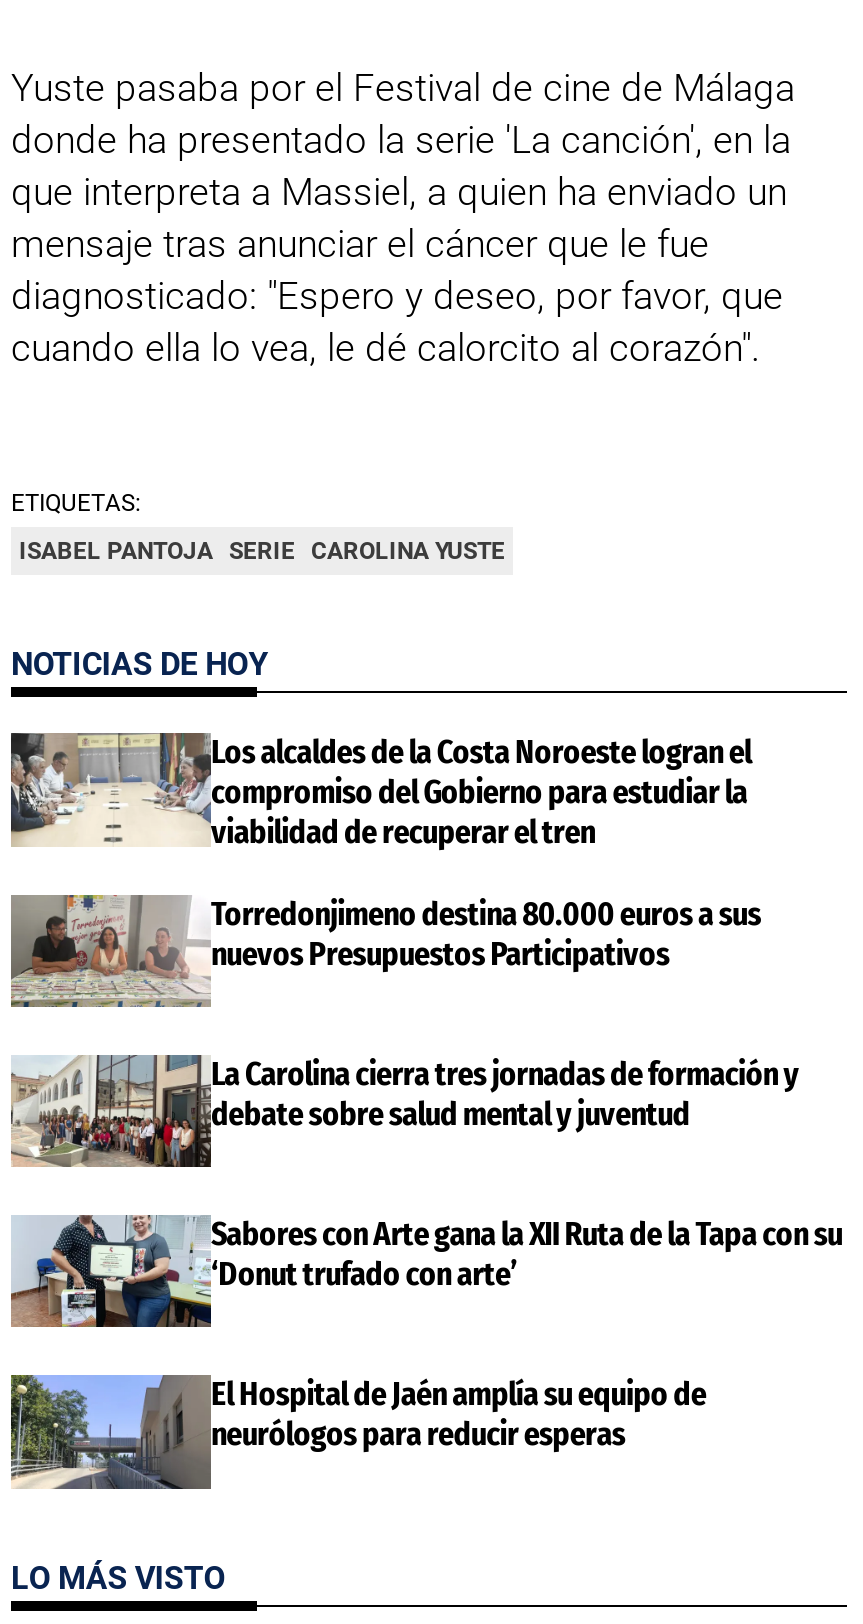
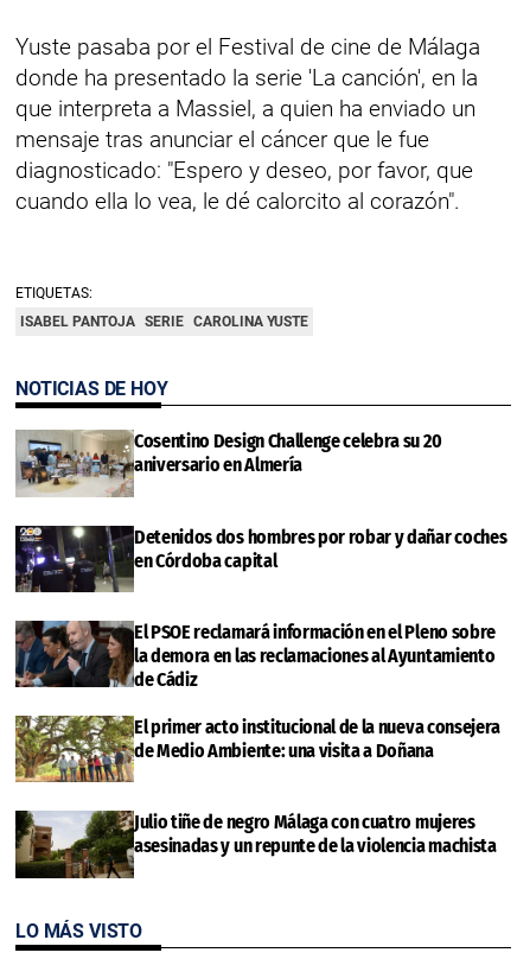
[11,731,751,852] [image] | Los alcaldes de la Costa Noroeste logran el | compromiso del Gobierno para estudiar la | viabilidad de recuperar el tren -> [17,430,441,497] [image] | Cosentino Design Challenge celebra su 20 | aniversario en Almería
[9,893,761,1009] [image] | Torredonjimeno destina 80.000 euros a sus | nuevos Presupuestos Participativos -> [14,525,507,593] [image] | Detenidos dos hombres por robar y dañar coches | en Córdoba capital
[11,1055,799,1169] [image] | La Carolina cierra tres jornadas de formación y | debate sobre salud mental y juventud -> [14,620,496,691] [image] | El PSOE reclamará información en el Pleno sobre | la demora en las reclamaciones al Ayuntamiento | de Cádiz
[11,1215,842,1329] [image] | Sabores con Arte gana la XII Ruta de la Tapa con su | ‘Donut trufado con arte’ -> [14,715,500,783] [image] | El primer acto institucional de la nueva consejera | de Medio Ambiente: una visita a Doñana
[9,1373,706,1491] [image] | El Hospital de Jaén amplía su equipo de | neurólogos para reducir esperas -> [14,809,496,879] [image] | Julio tiñe de negro Málaga con cuatro mujeres | asesinadas y un repunte de la violencia machista

